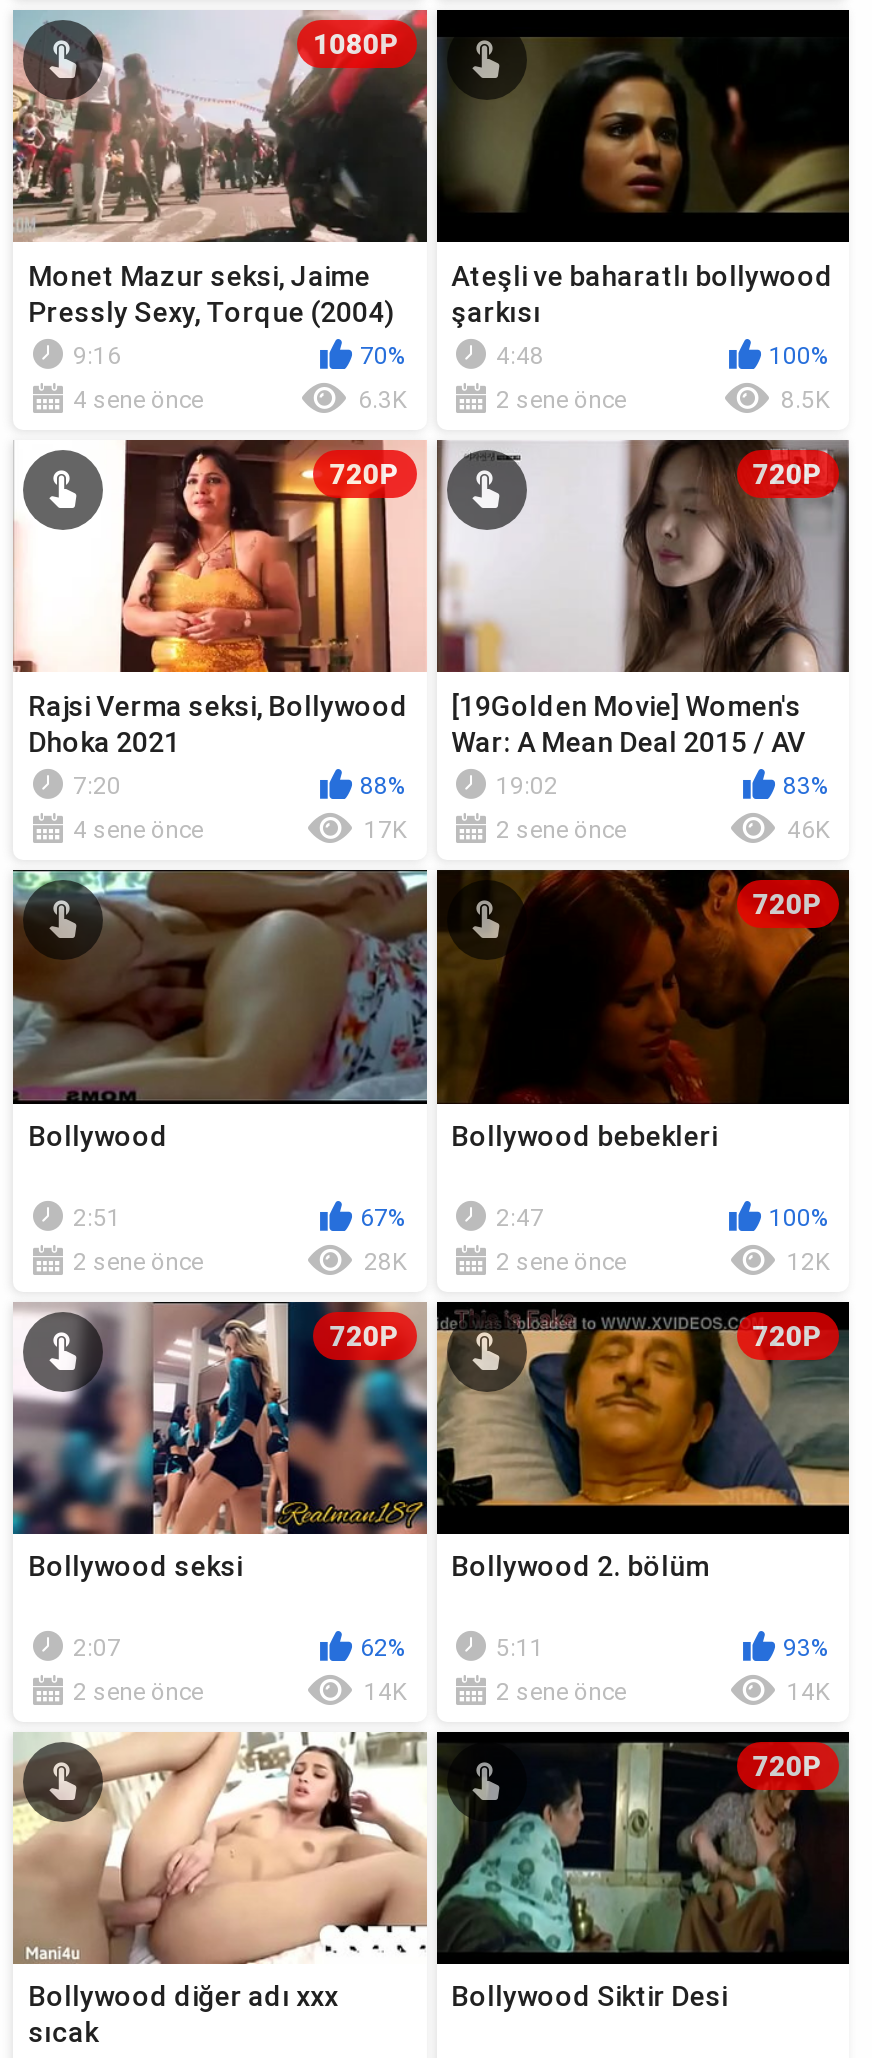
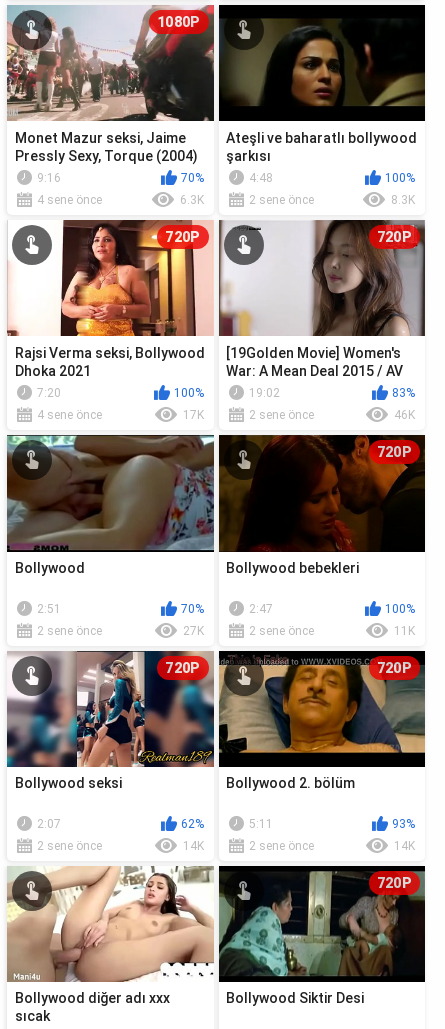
[781,386,829,414] 8.5K -> [391,193,415,207] 8.3K
[360,773,406,801] 88% -> [173,386,203,400] 100%
[360,1203,406,1231] 67% -> [180,602,203,616] 70%
[364,1247,406,1275] 28K -> [182,624,203,638] 27K
[787,1247,829,1275] 12K -> [394,624,415,638] 11K

